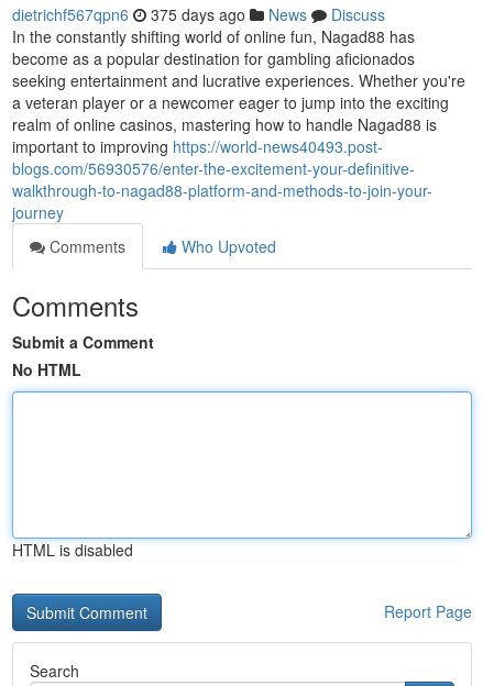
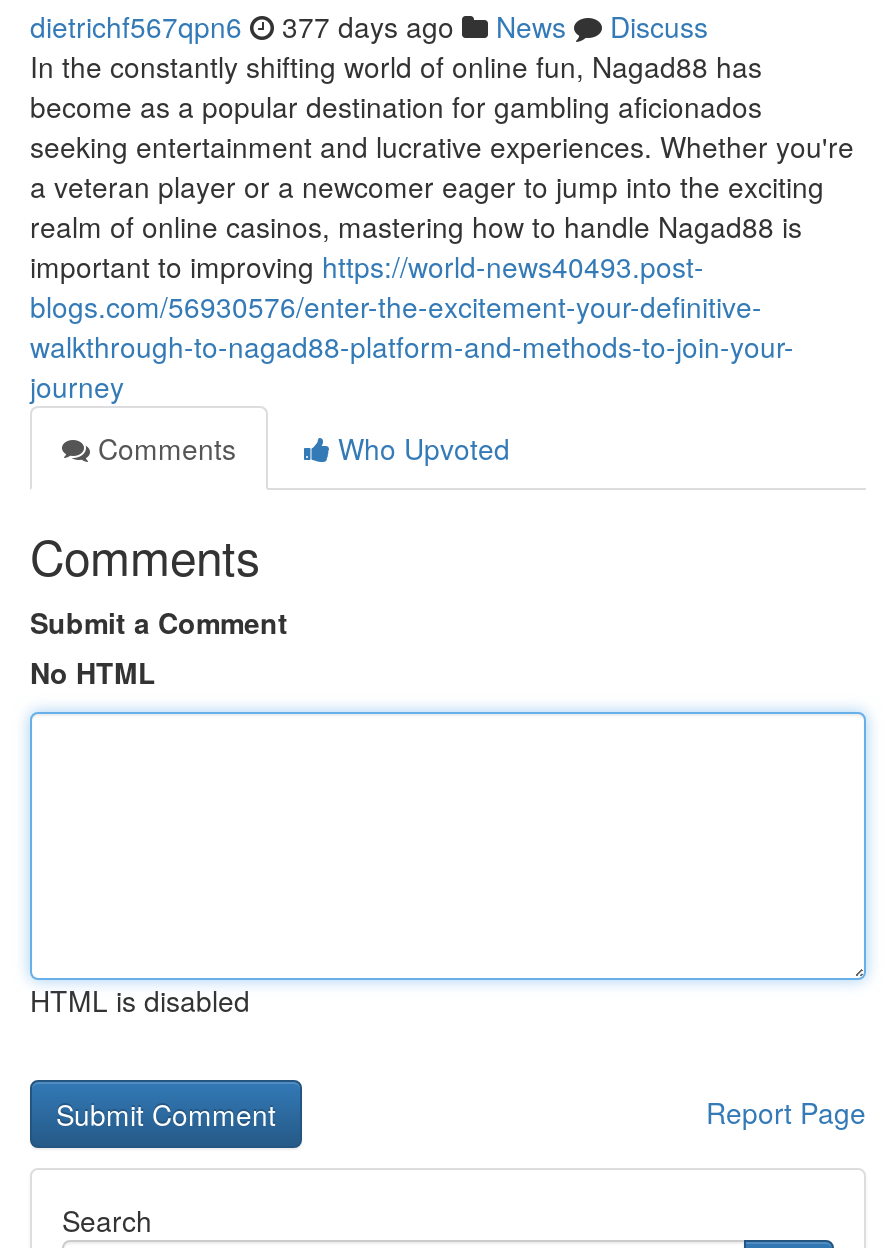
[12,3,385,25] dietrichf567qpn6 375 days ago News Discuss -> [30,6,708,46] dietrichf567qpn6 377 days ago News Discuss

